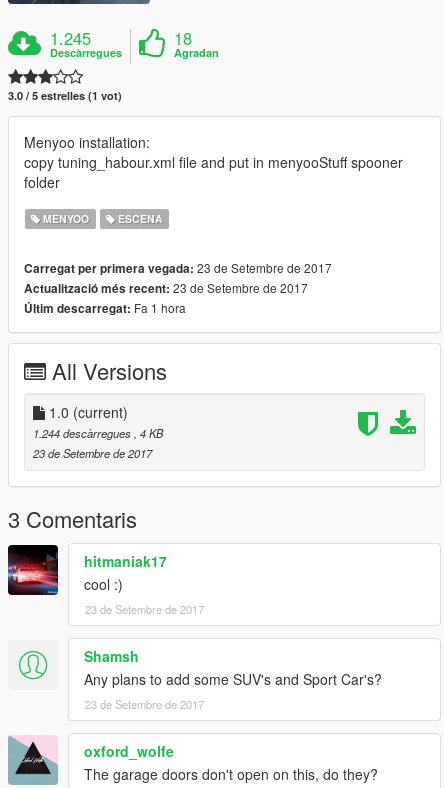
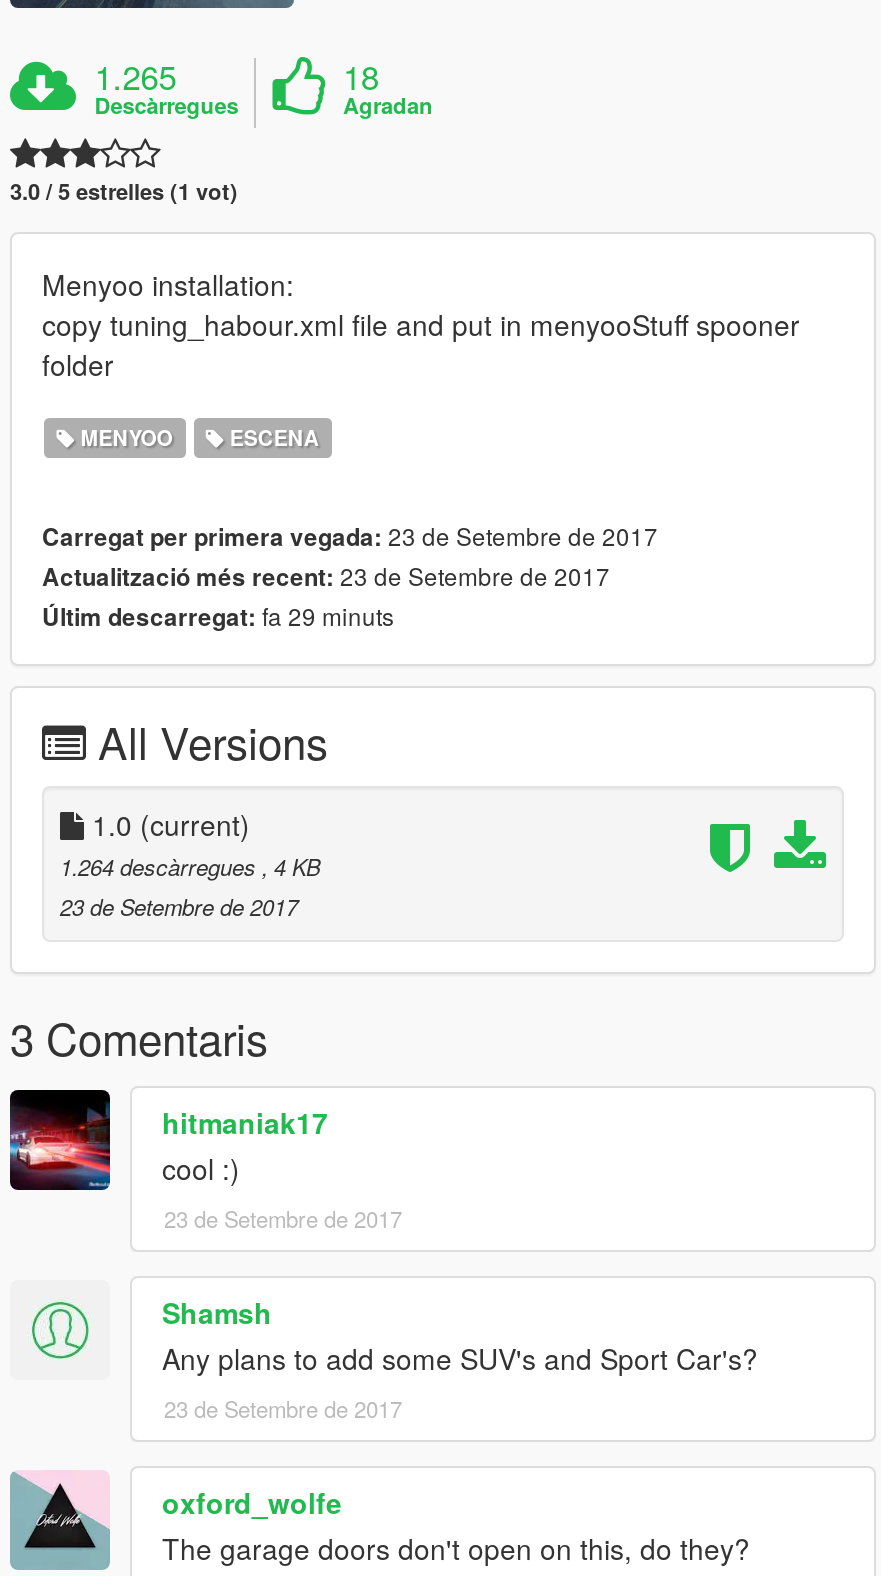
[50,26,91,50] 1.245 -> [94,52,176,100] 1.265
[24,299,186,317] Últim descarregat: Fa 1 hora -> [42,598,394,634] Últim descarregat: fa 29 minuts
[33,425,163,441] 1.244 descàrregues, 4 KB -> [60,850,320,882] 1.264 descàrregues, 4 KB

